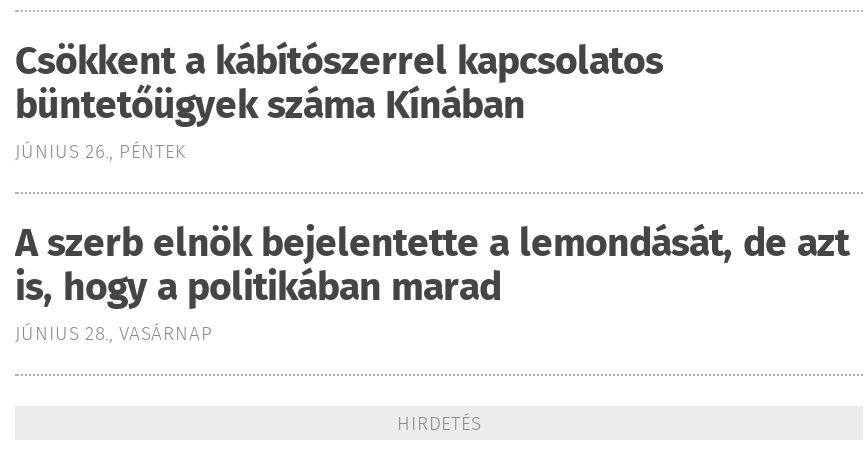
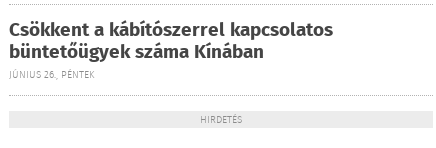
[15,216,849,350] A szerb elnök bejelentette a lemondását, de azt | is, hogy a politikában marad | JÚNIUS 28., VASÁRNAP -> none

